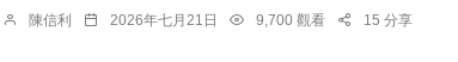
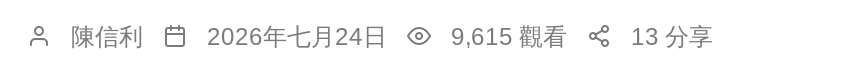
[110,12,413,29] 2026年七月21日 | 9,700 觀看 | 15 分享 -> [207,24,713,52] 2026年七月24日 | 9,615 觀看 | 13 分享

